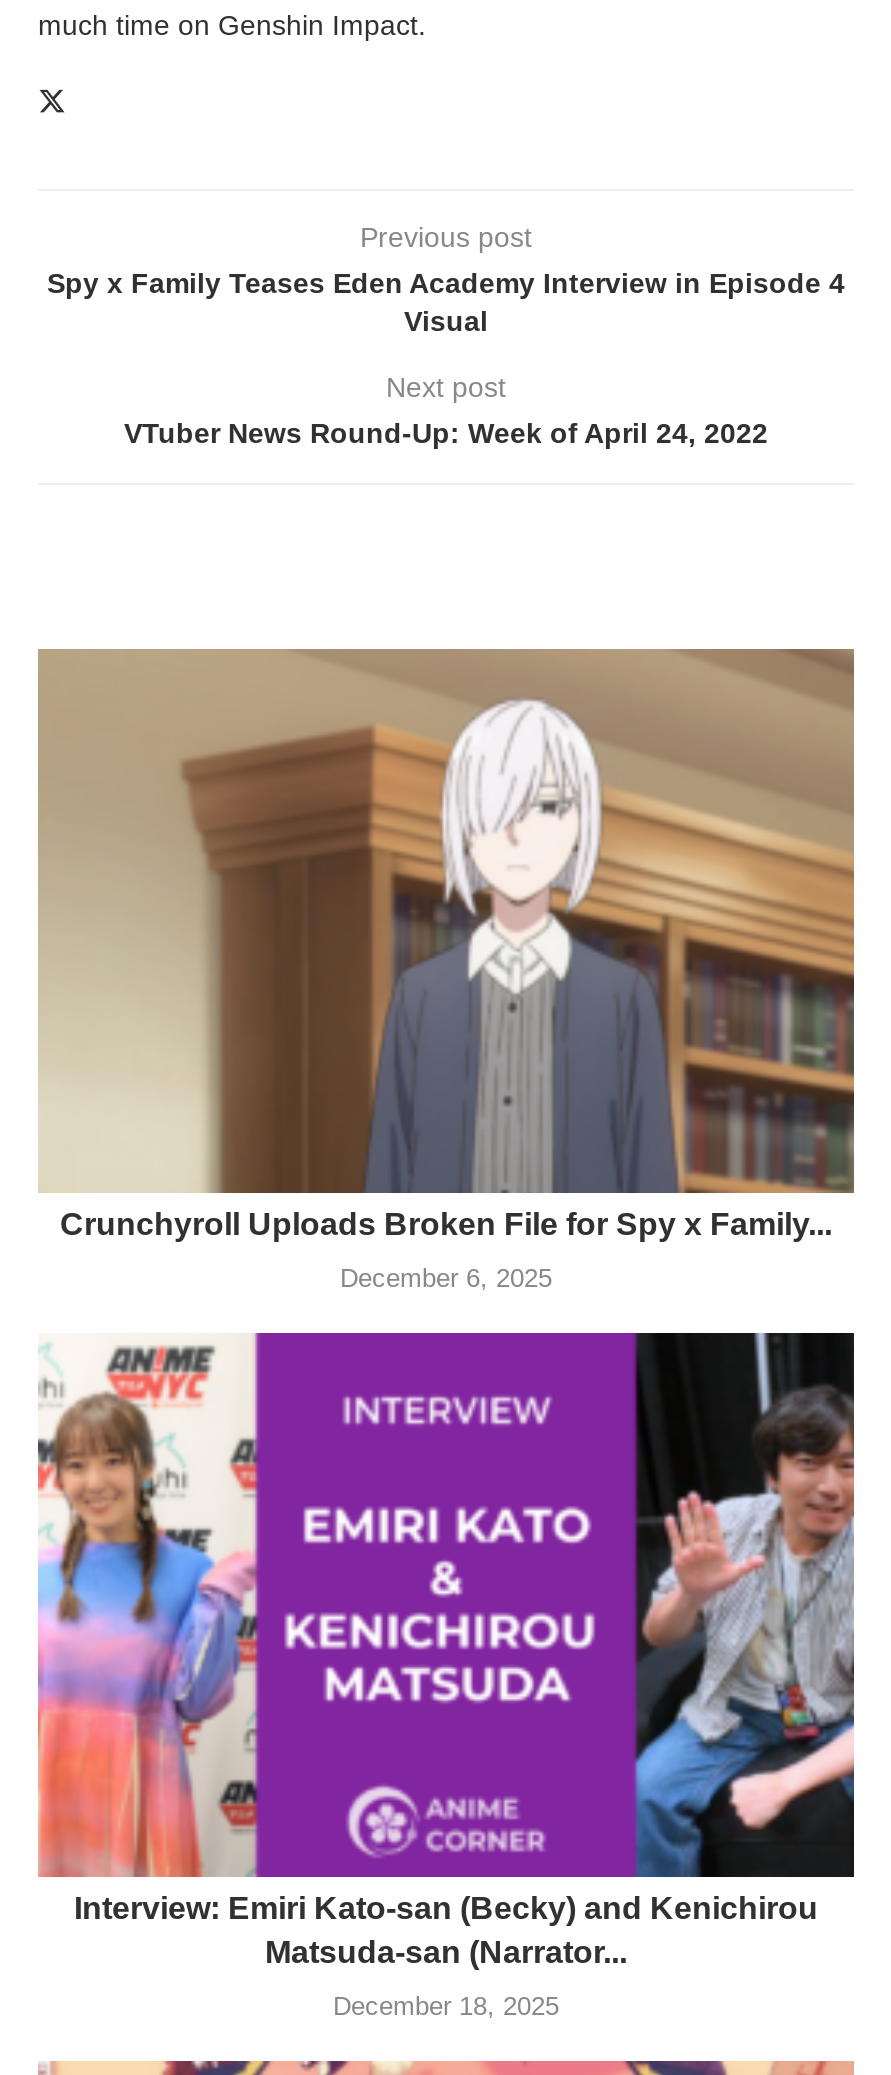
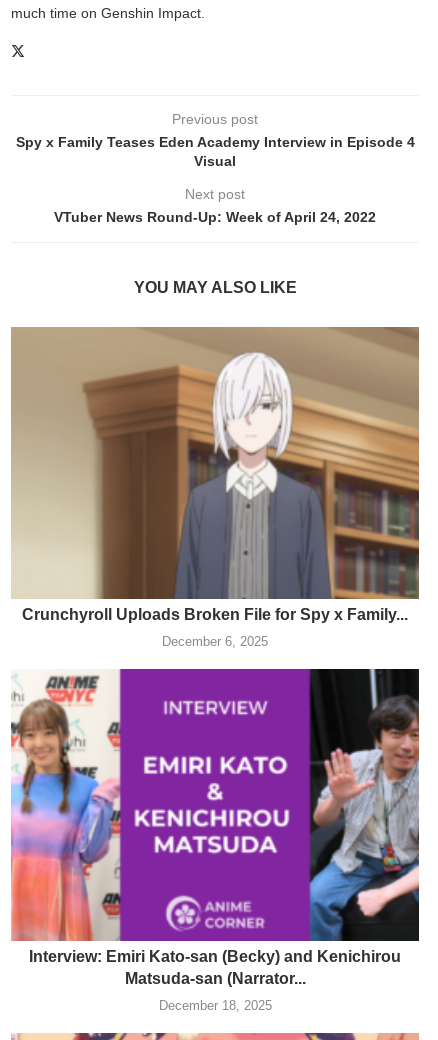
none -> [133,279,296,296] YOU MAY ALSO LIKE

